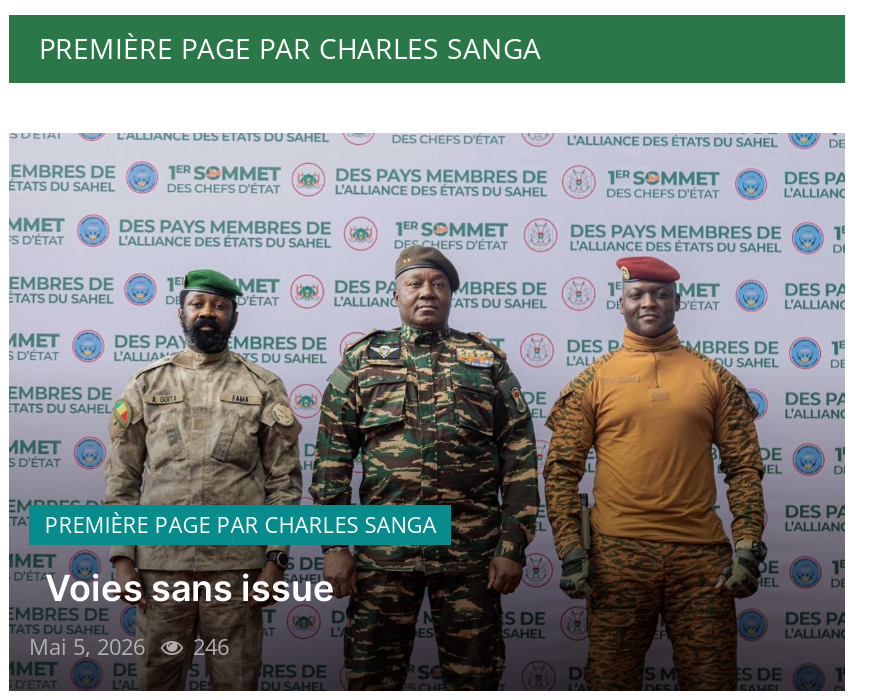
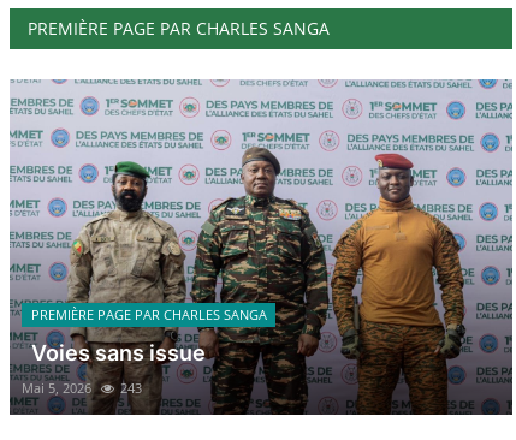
[29,632,229,662] Mai 5, 2026 246 -> [22,379,142,397] Mai 5, 2026 243

